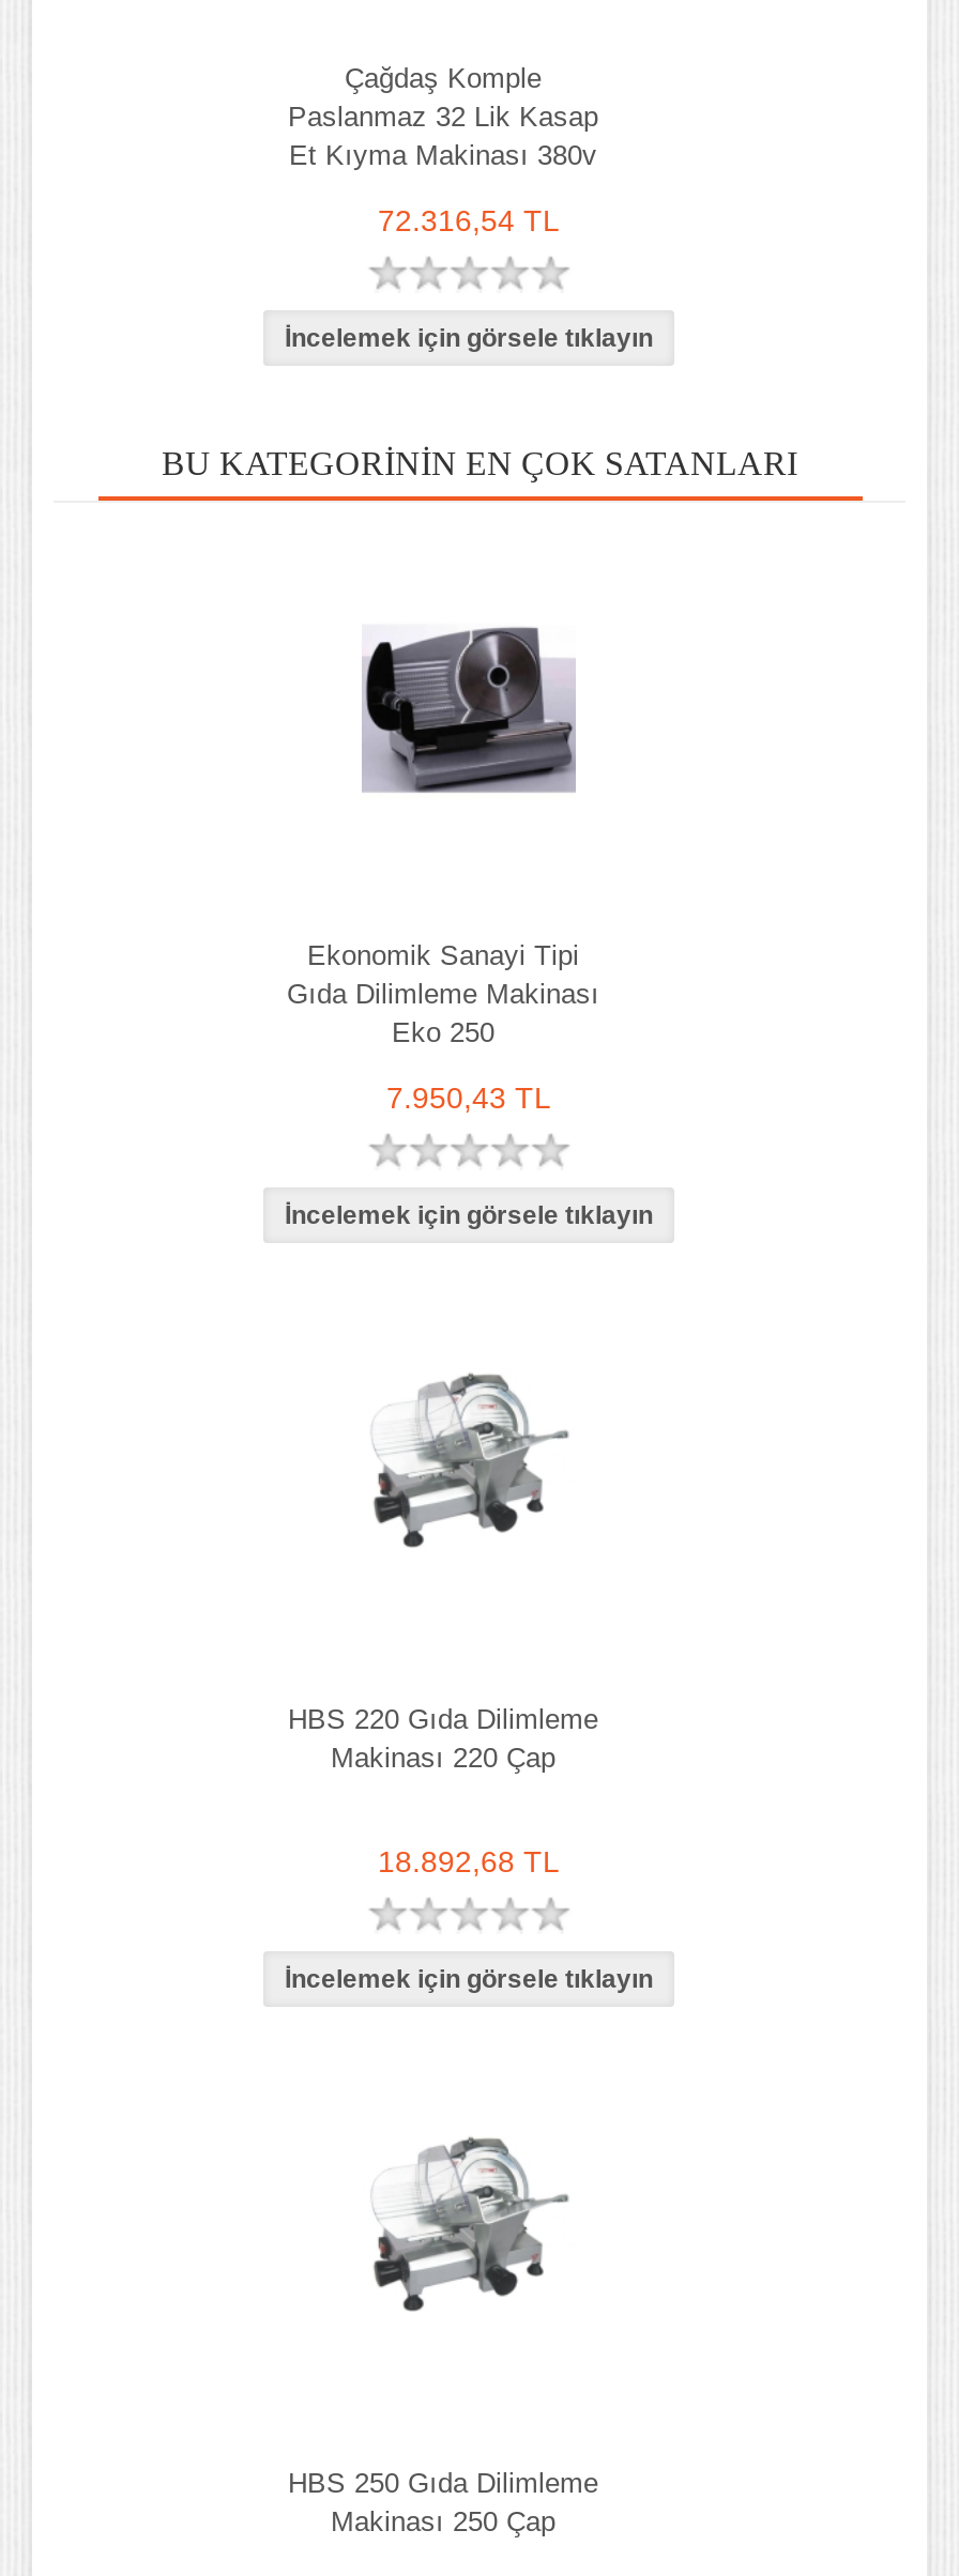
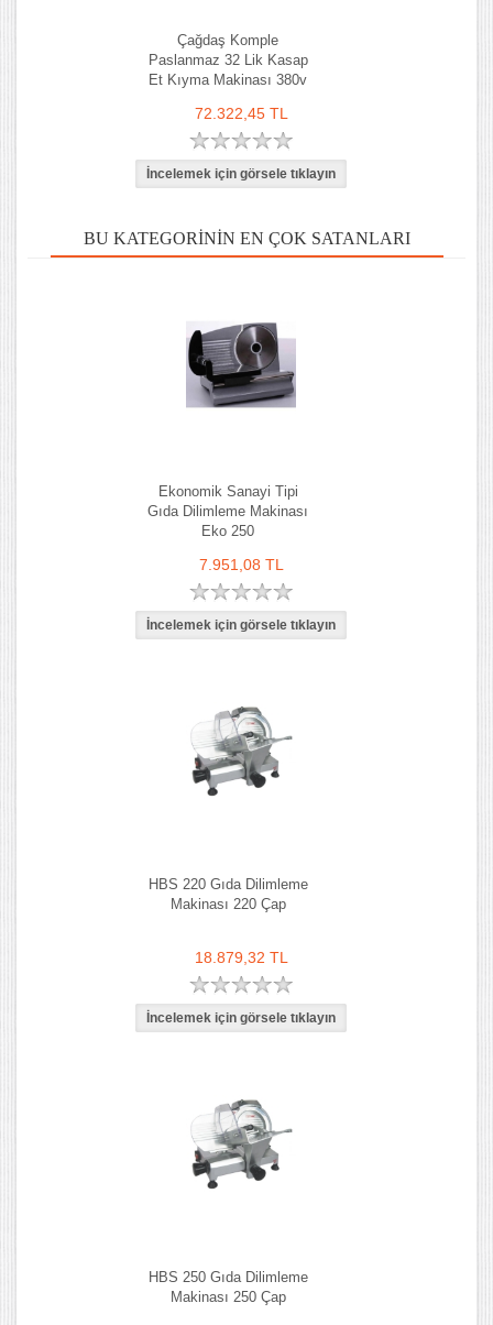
[378,203,560,237] 72.316,54 TL -> [194,105,288,122] 72.322,45 TL
[386,1080,551,1115] 7.950,43 TL -> [199,556,283,573] 7.951,08 TL
[378,1844,560,1879] 18.892,68 TL -> [194,949,288,966] 18.879,32 TL

